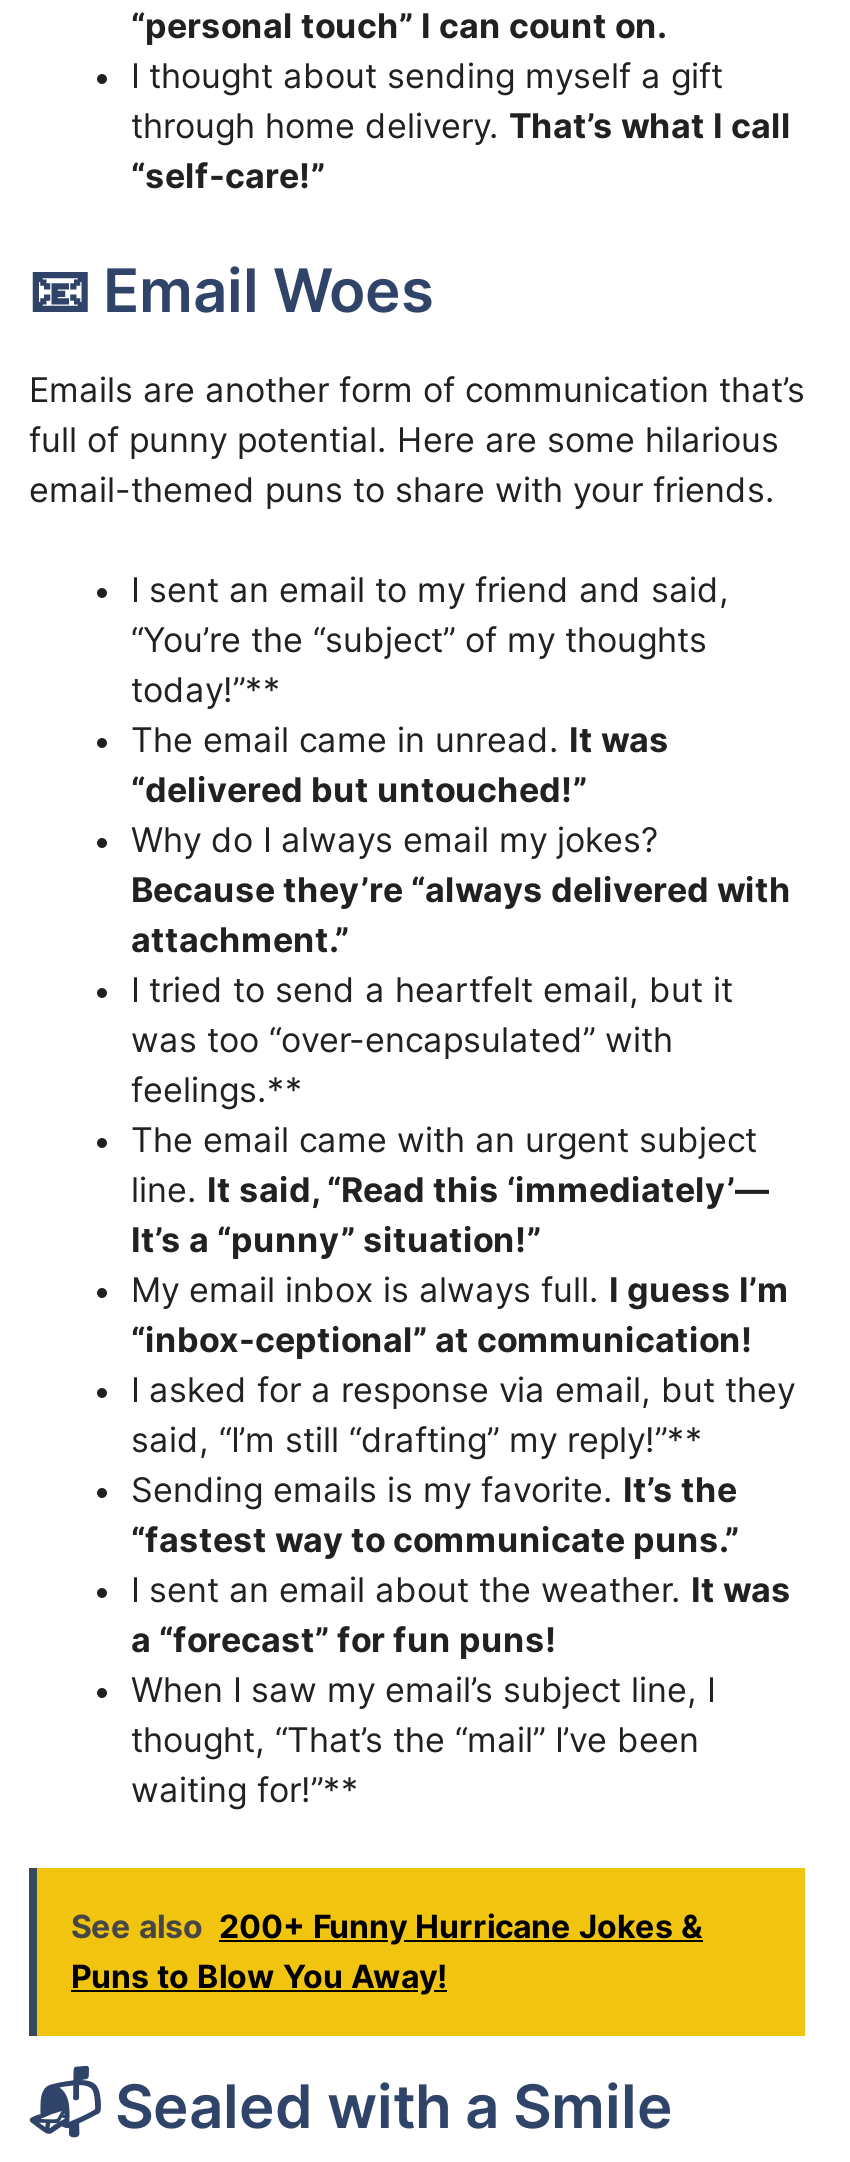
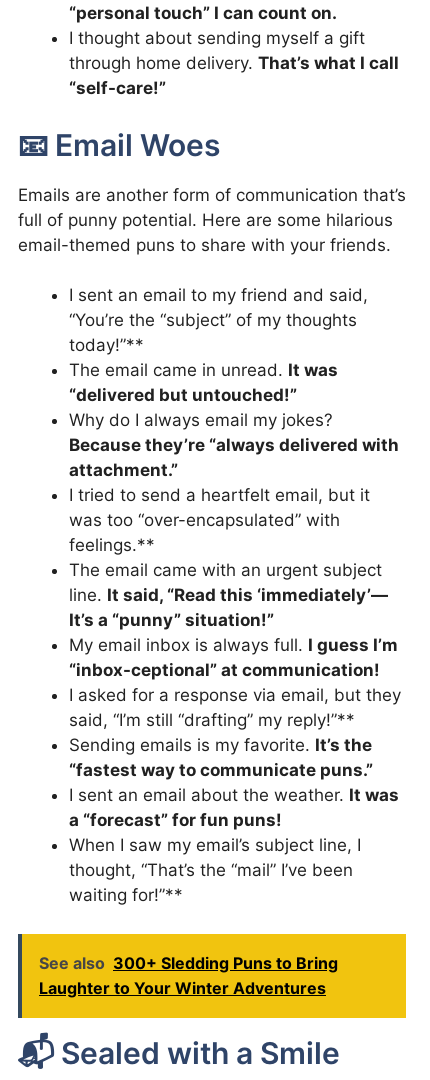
[71,1905,703,1945] See also 200+ Funny Hurricane Jokes & -> [39,953,338,973] See also 300+ Sledding Puns to Bring
[71,1955,447,1995] Puns to Blow You Away! -> [39,978,326,998] Laughter to Your Winter Adventures

